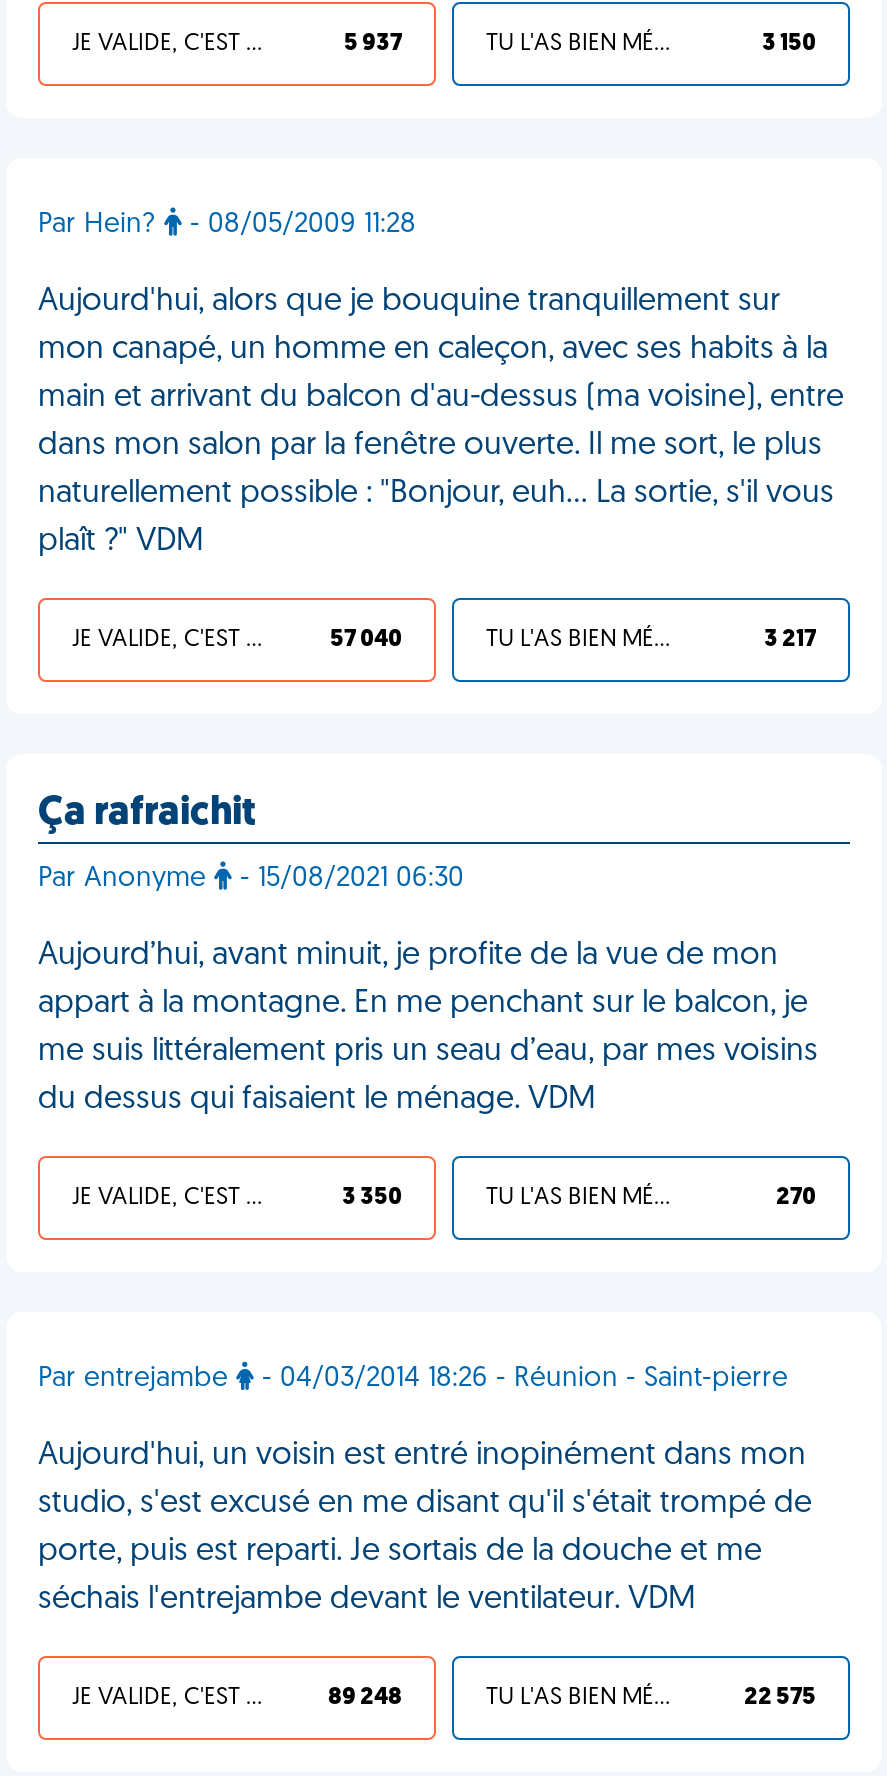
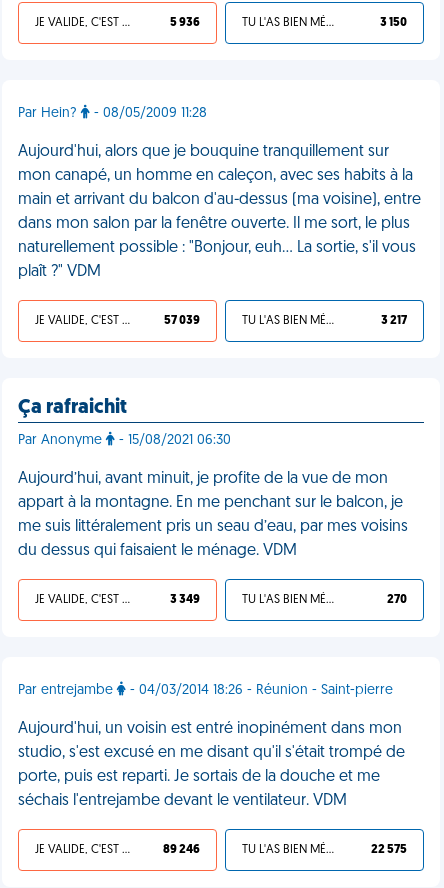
[344,32,402,56] 5 937 -> [170,17,200,29] 5 936
[330,628,402,652] 57 040 -> [164,315,200,327] 57 039
[342,1186,402,1210] 3 350 -> [170,594,200,606] 3 349
[328,1686,402,1710] 89 248 -> [163,844,200,856] 89 246

